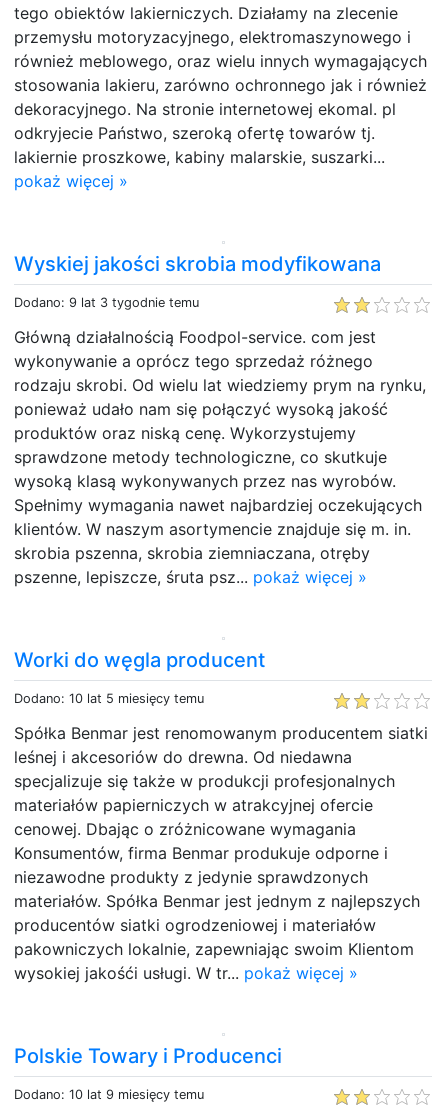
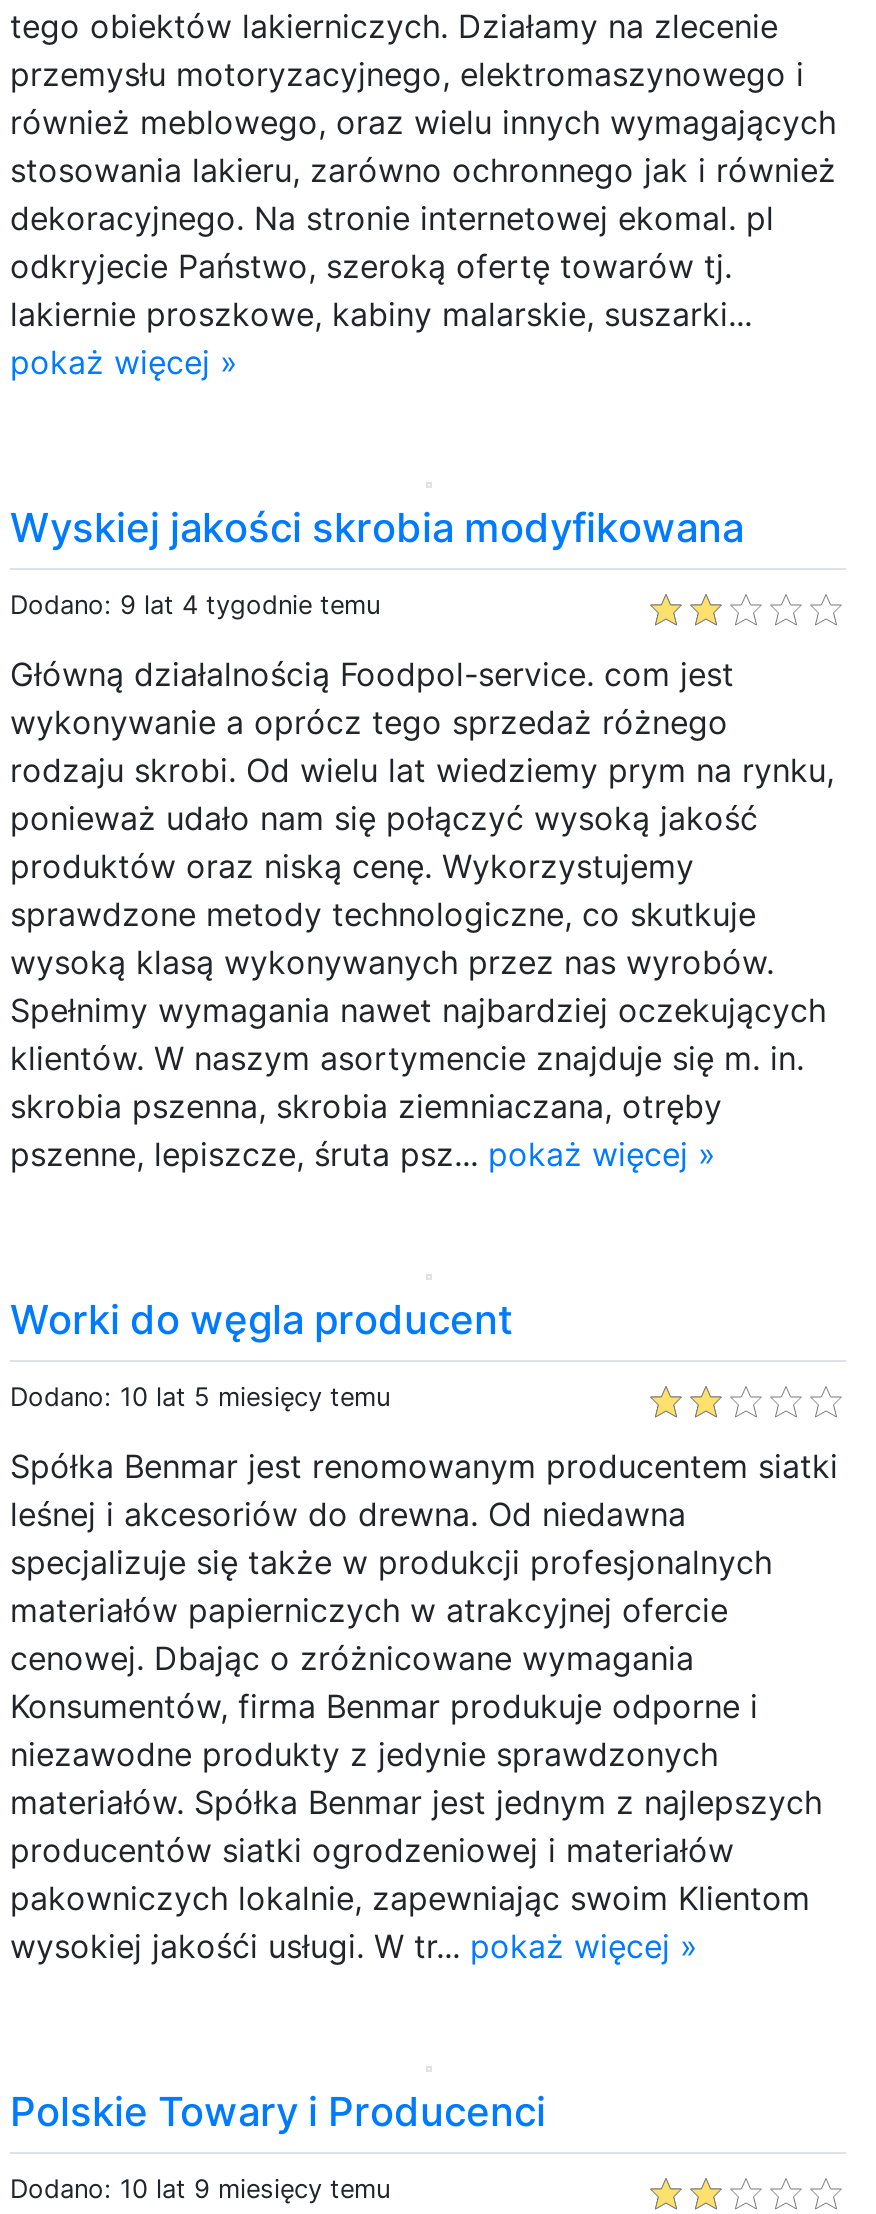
[14,295,199,310] Dodano: 9 lat 3 tygodnie temu -> [10,589,380,619] Dodano: 9 lat 4 tygodnie temu

